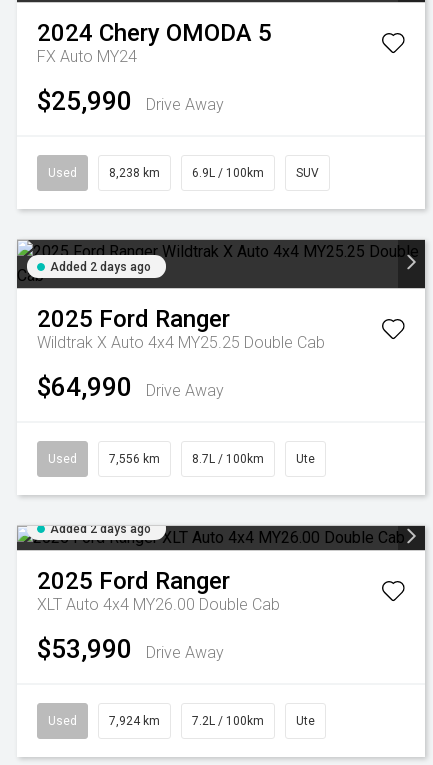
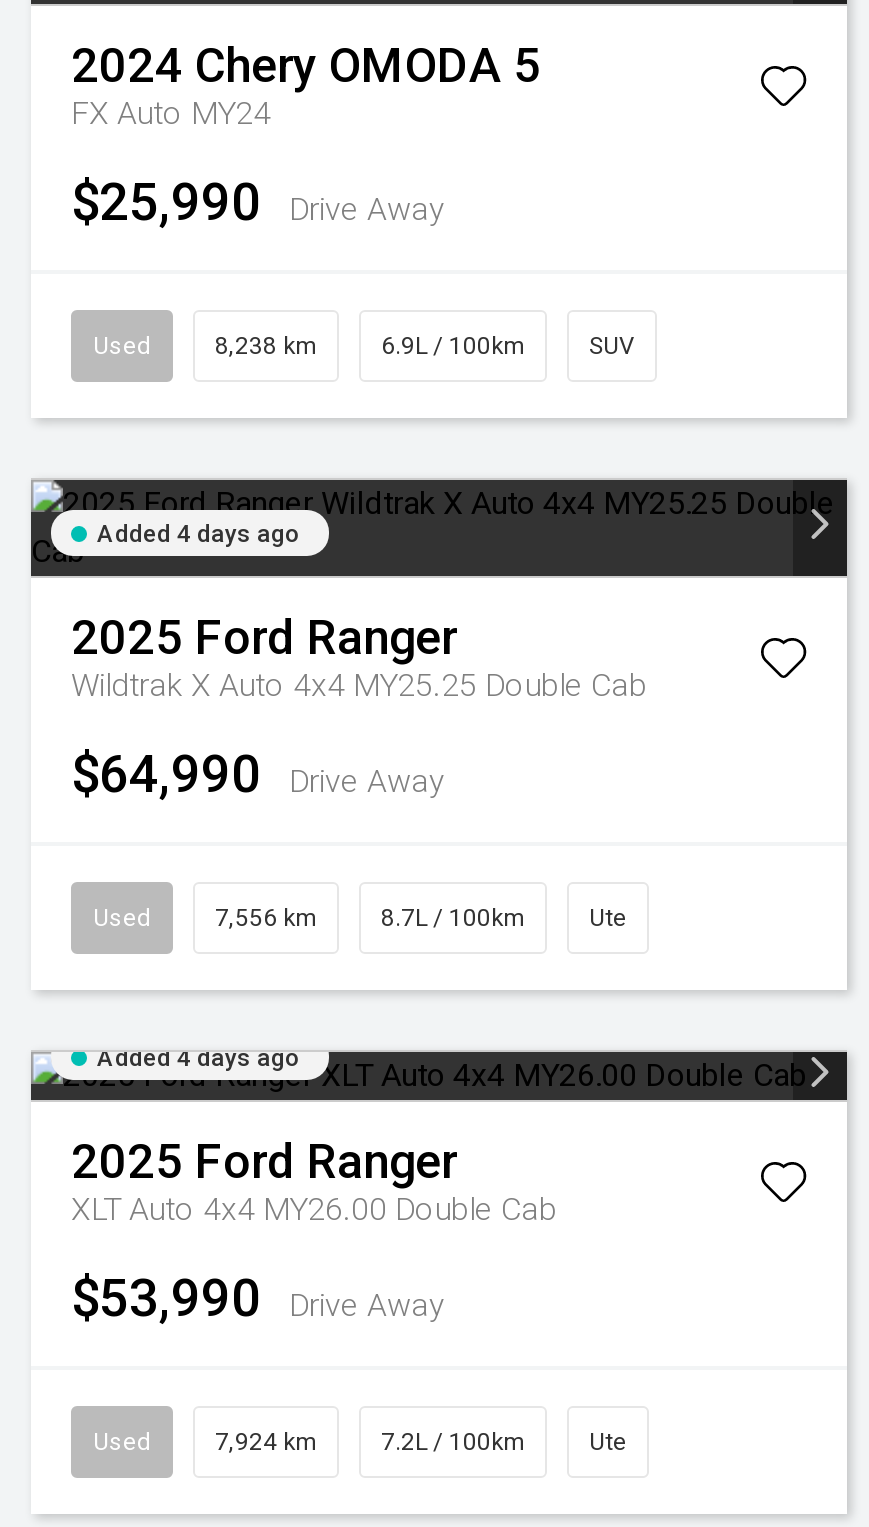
[50,260,151,274] Added 2 days ago -> [97,520,299,548] Added 4 days ago
[50,522,151,536] Added 2 days ago -> [97,1044,299,1072] Added 4 days ago

